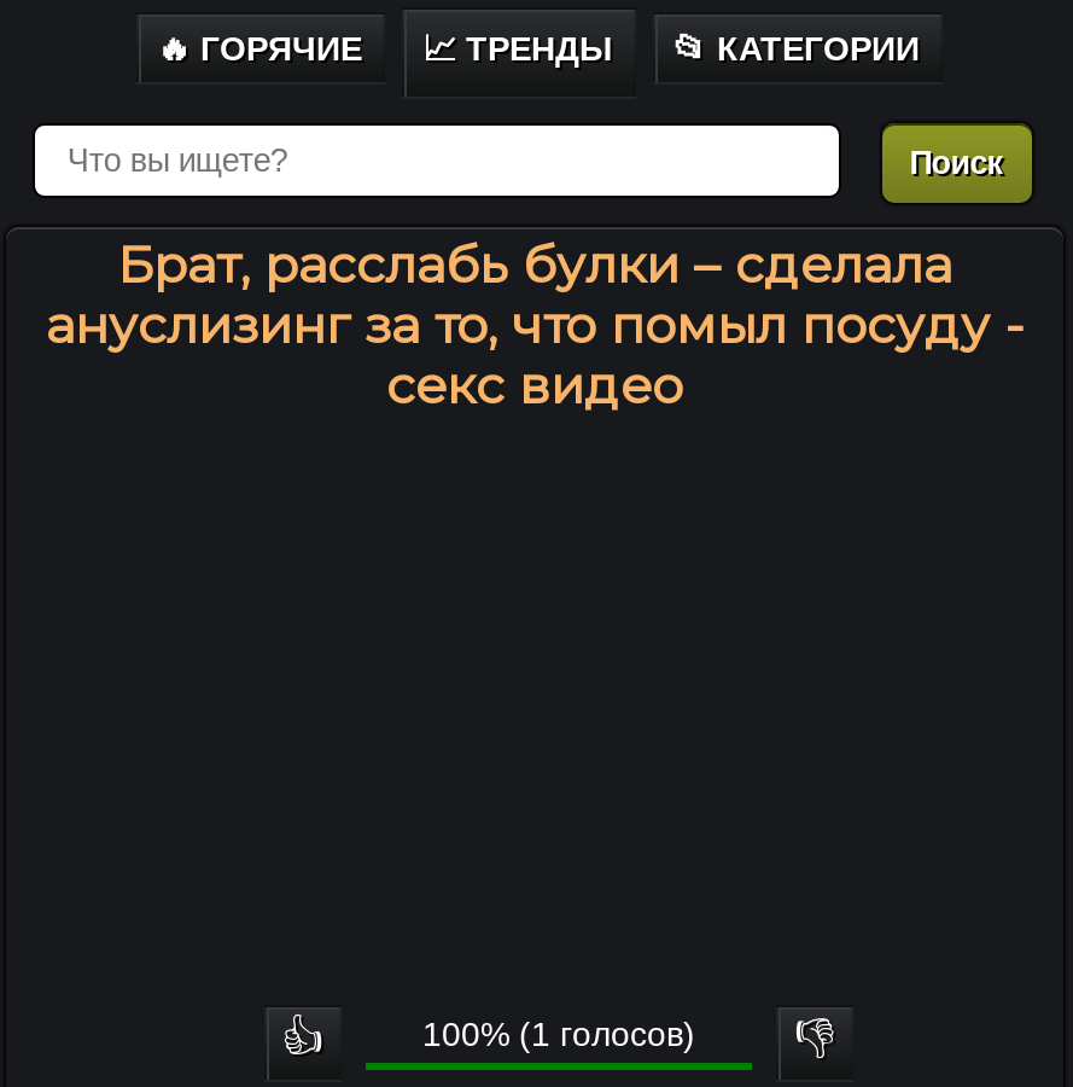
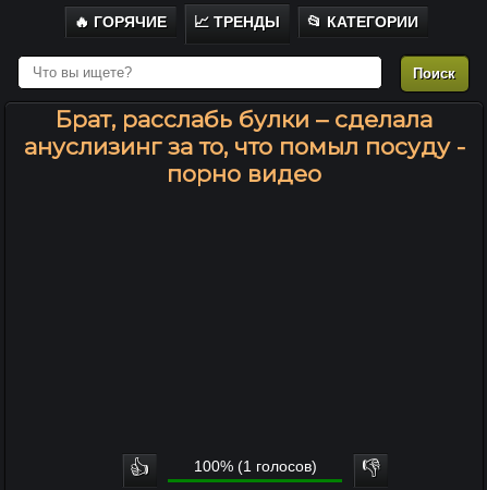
[386,355,683,415] секс видео -> [167,160,321,187] порно видео

